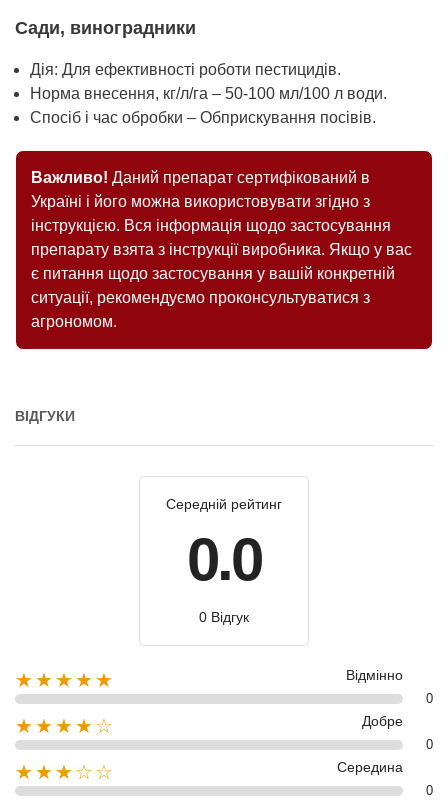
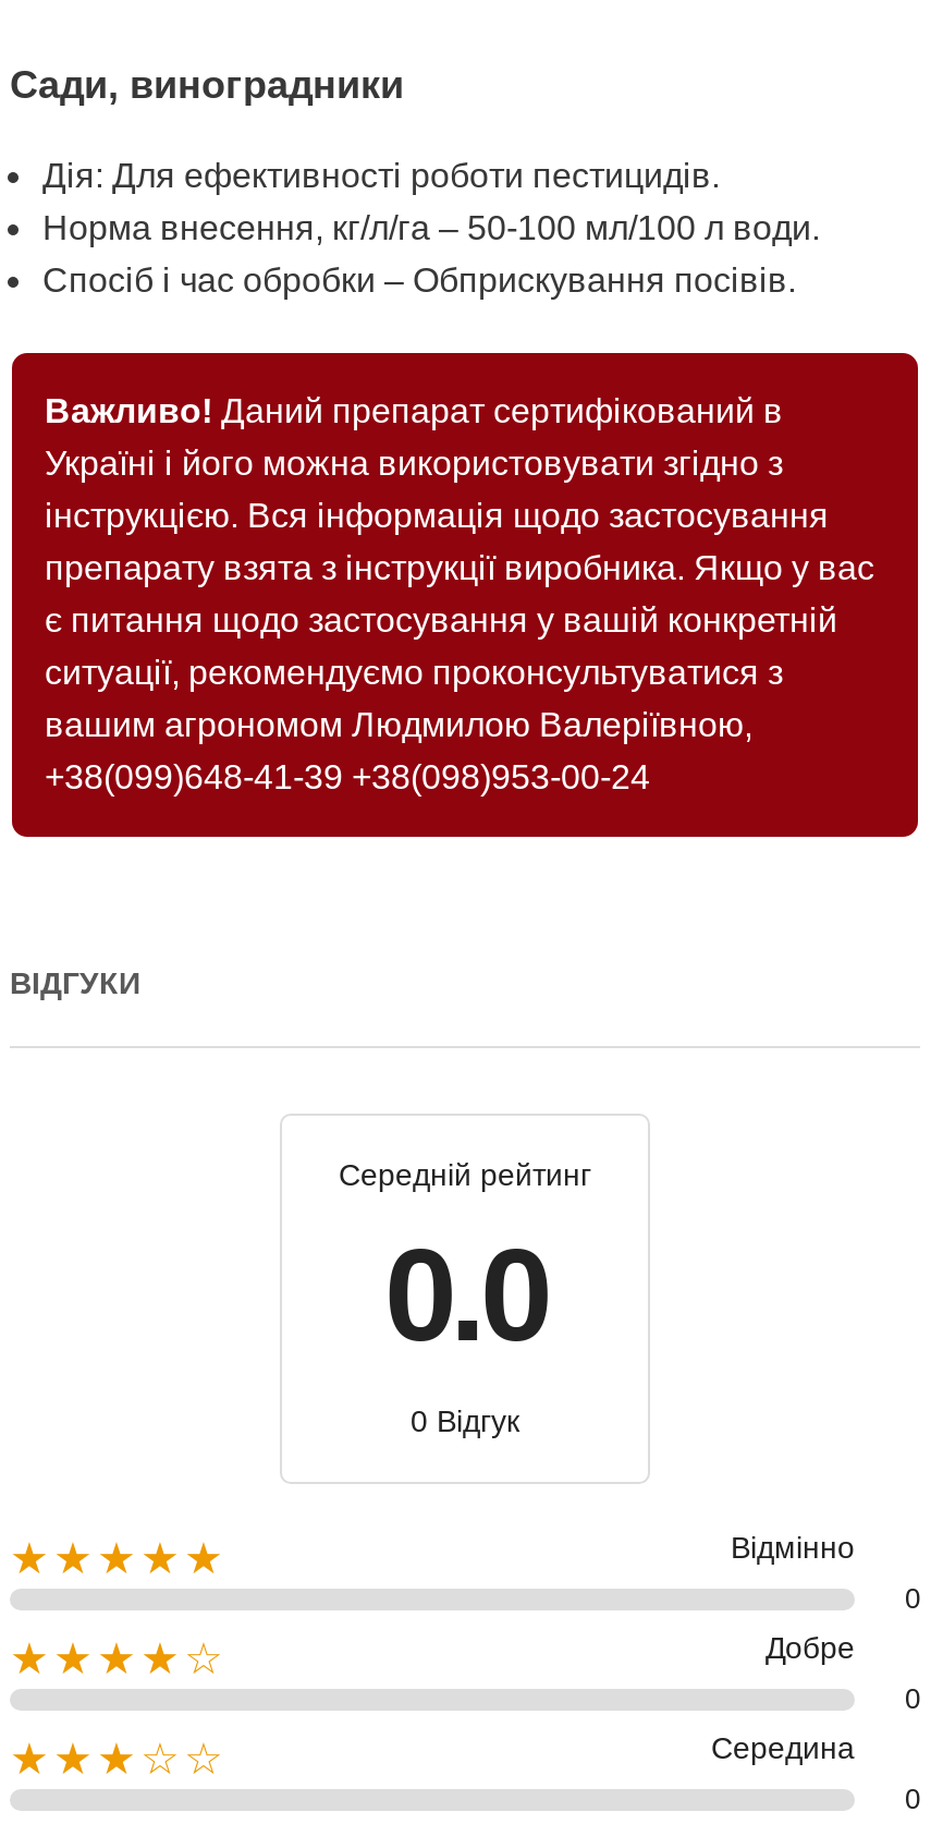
[31,313,117,330] агрономом. -> [45,706,752,795] вашим агрономом Людмилою Валеріївною, | +38(099)648-41-39 +38(098)953-00-24

